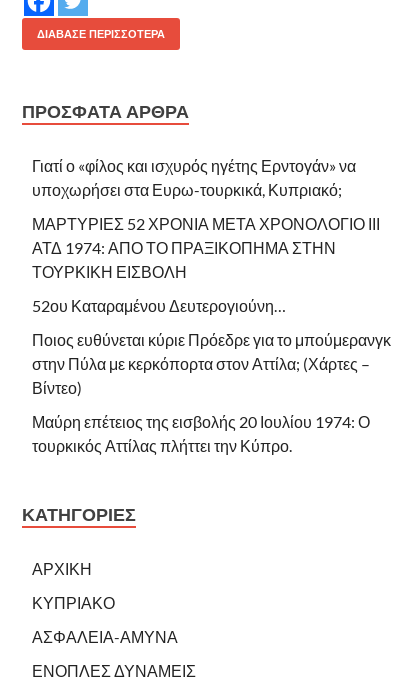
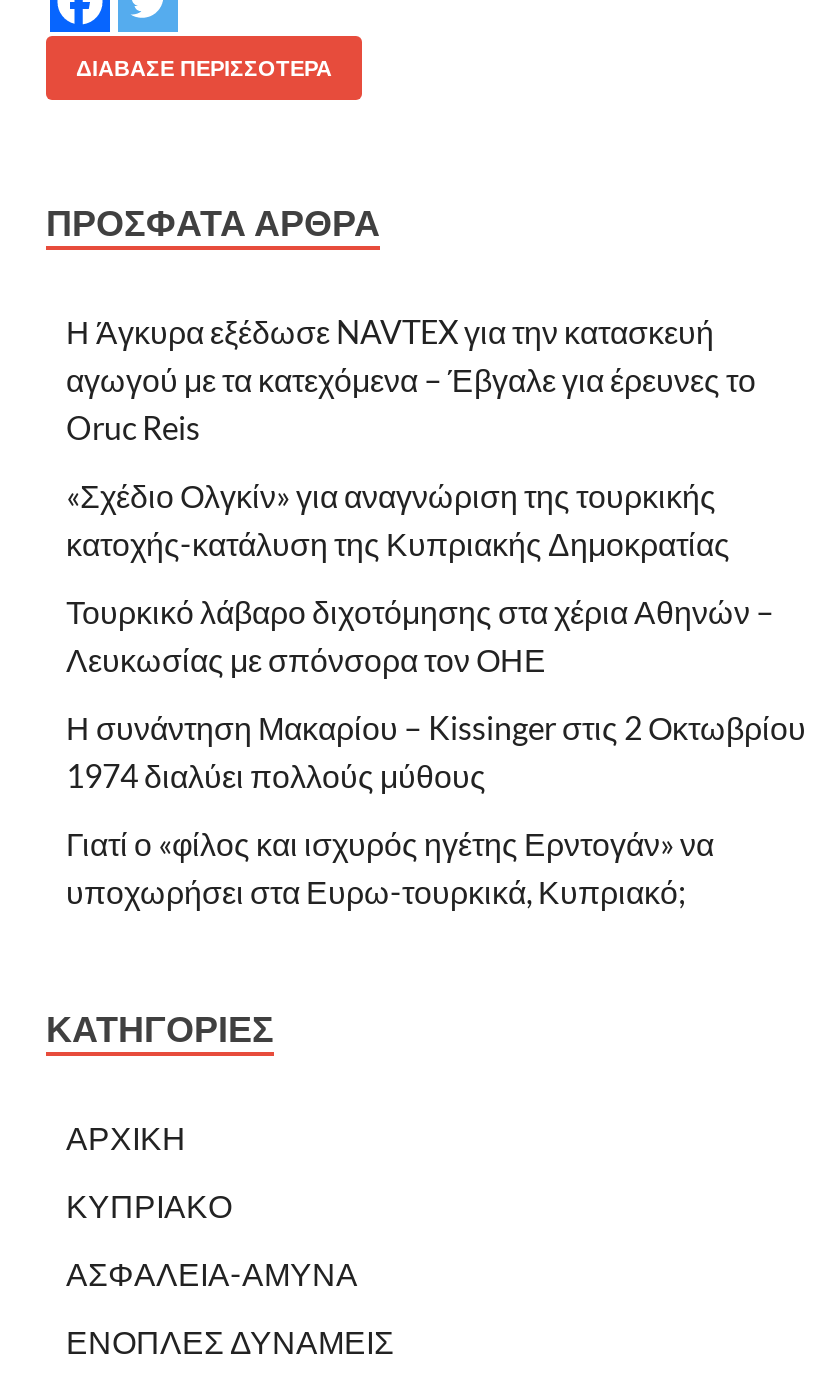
none -> [66,311,806,793] Η Άγκυρα εξέδωσε NAVTEX για την κατασκευή | αγωγού με τα κατεχόμενα – Έβγαλε για έρευνες το | Oruc Reis | «Σχέδιο Ολγκίν» για αναγνώριση της τουρκικής | κατοχής-κατάλυση της Κυπριακής Δημοκρατίας | Τουρκικό λάβαρο διχοτόμησης στα χέρια Αθηνών – | Λευκωσίας με σπόνσορα τον ΟΗΕ | Η συνάντηση Μακαρίου – Kissinger στις 2 Οκτωβρίου | 1974 διαλύει πολλούς μύθους
moved [32,156,356,199] -> [66,823,714,909]: Γιατί ο «φίλος και ισχυρός ηγέτης Ερντογάν» να | υποχωρήσει στα Ευρω-τουρκικά, Κυπριακό;
[32,214,391,455] ΜΑΡΤΥΡΙΕΣ 52 ΧΡΟΝΙΑ ΜΕΤΑ ΧΡΟΝΟΛΟΓΙΟ ΙΙΙ | ΑΤΔ 1974: ΑΠΟ ΤΟ ΠΡΑΞΙΚΟΠΗΜΑ ΣΤΗΝ | ΤΟΥΡΚΙΚΗ ΕΙΣΒΟΛΗ | 52ου Καταραμένου Δευτερογιούνη… | Ποιος ευθύνεται κύριε Πρόεδρε για το μπούμερανγκ | στην Πύλα με κερκόπορτα στον Αττίλα; (Χάρτες – | Βίντεο) | Μαύρη επέτειος της εισβολής 20 Ιουλίου 1974: Ο | τουρκικός Αττίλας πλήττει την Κύπρο. -> none

